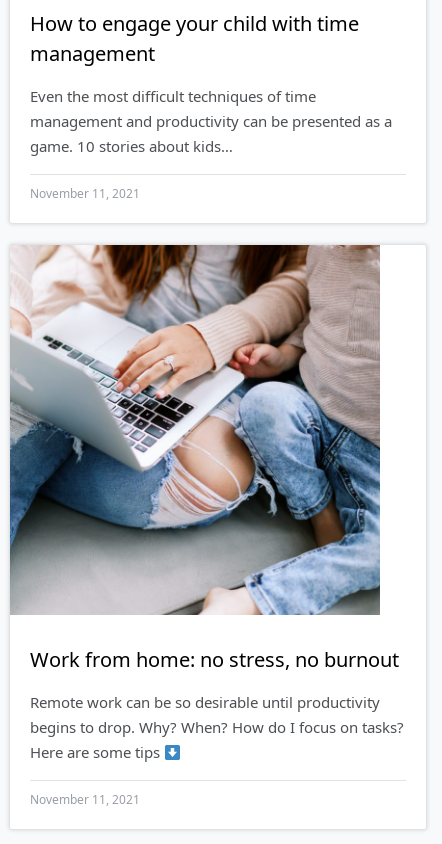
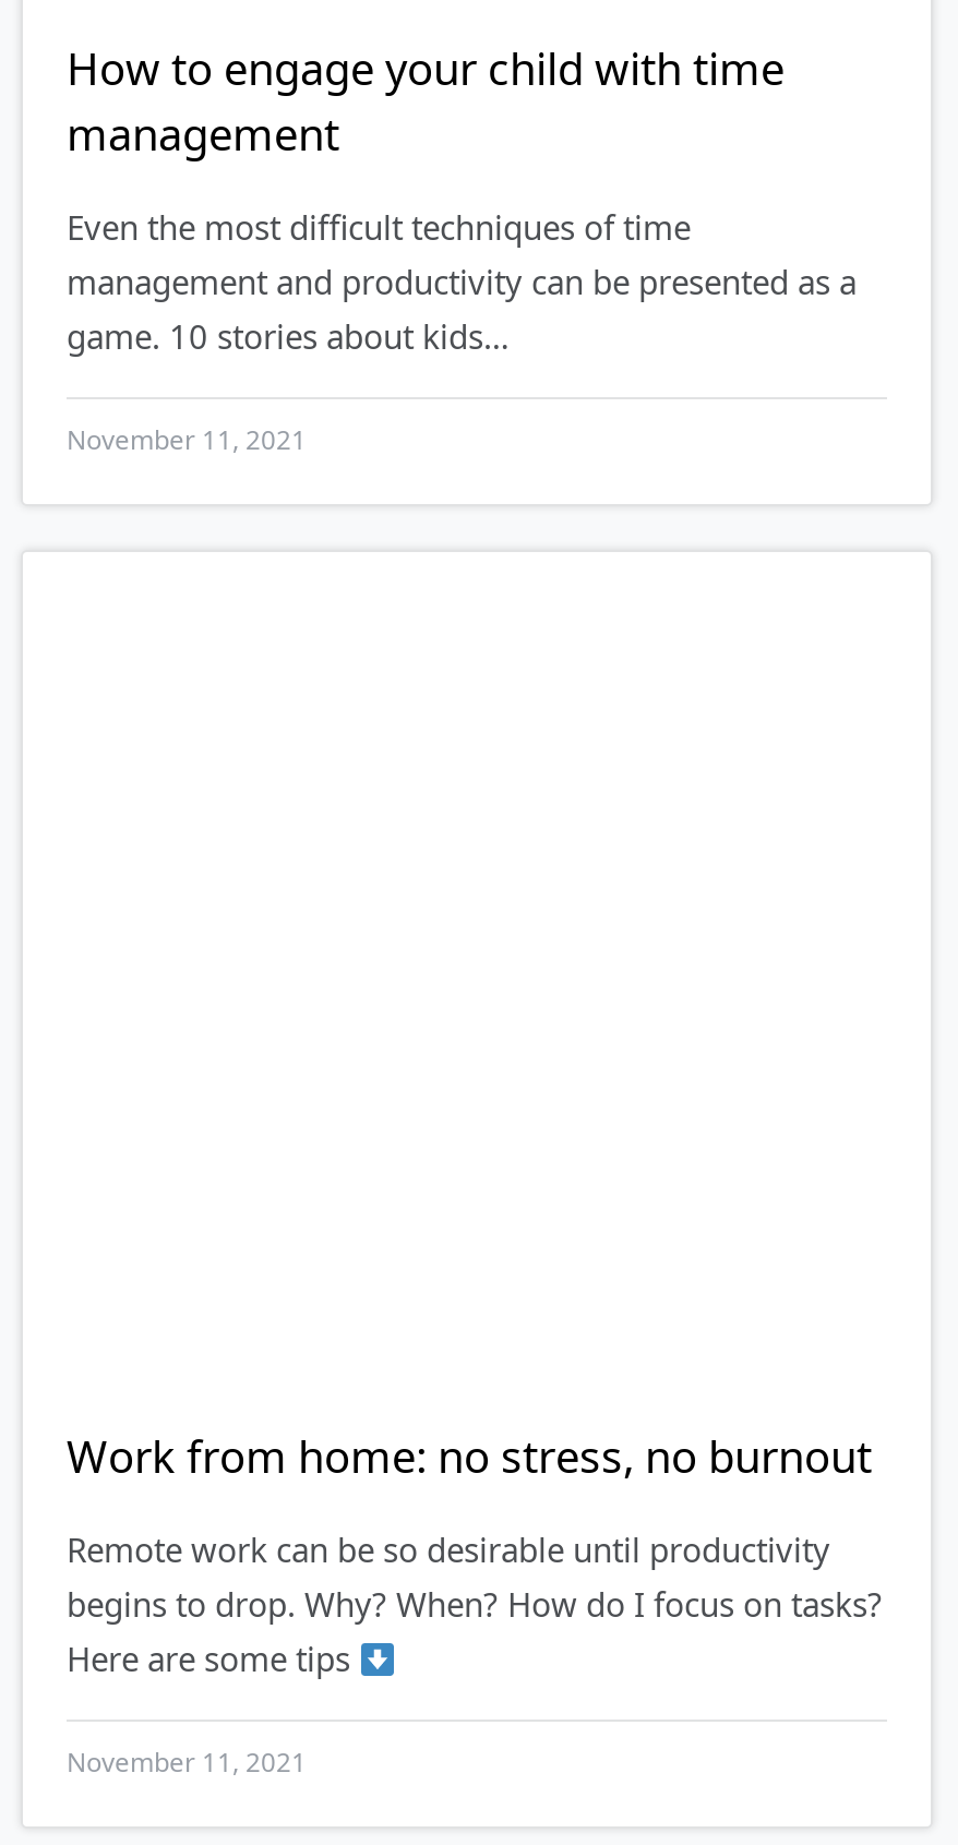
[9,244,381,616] [image] -> none

